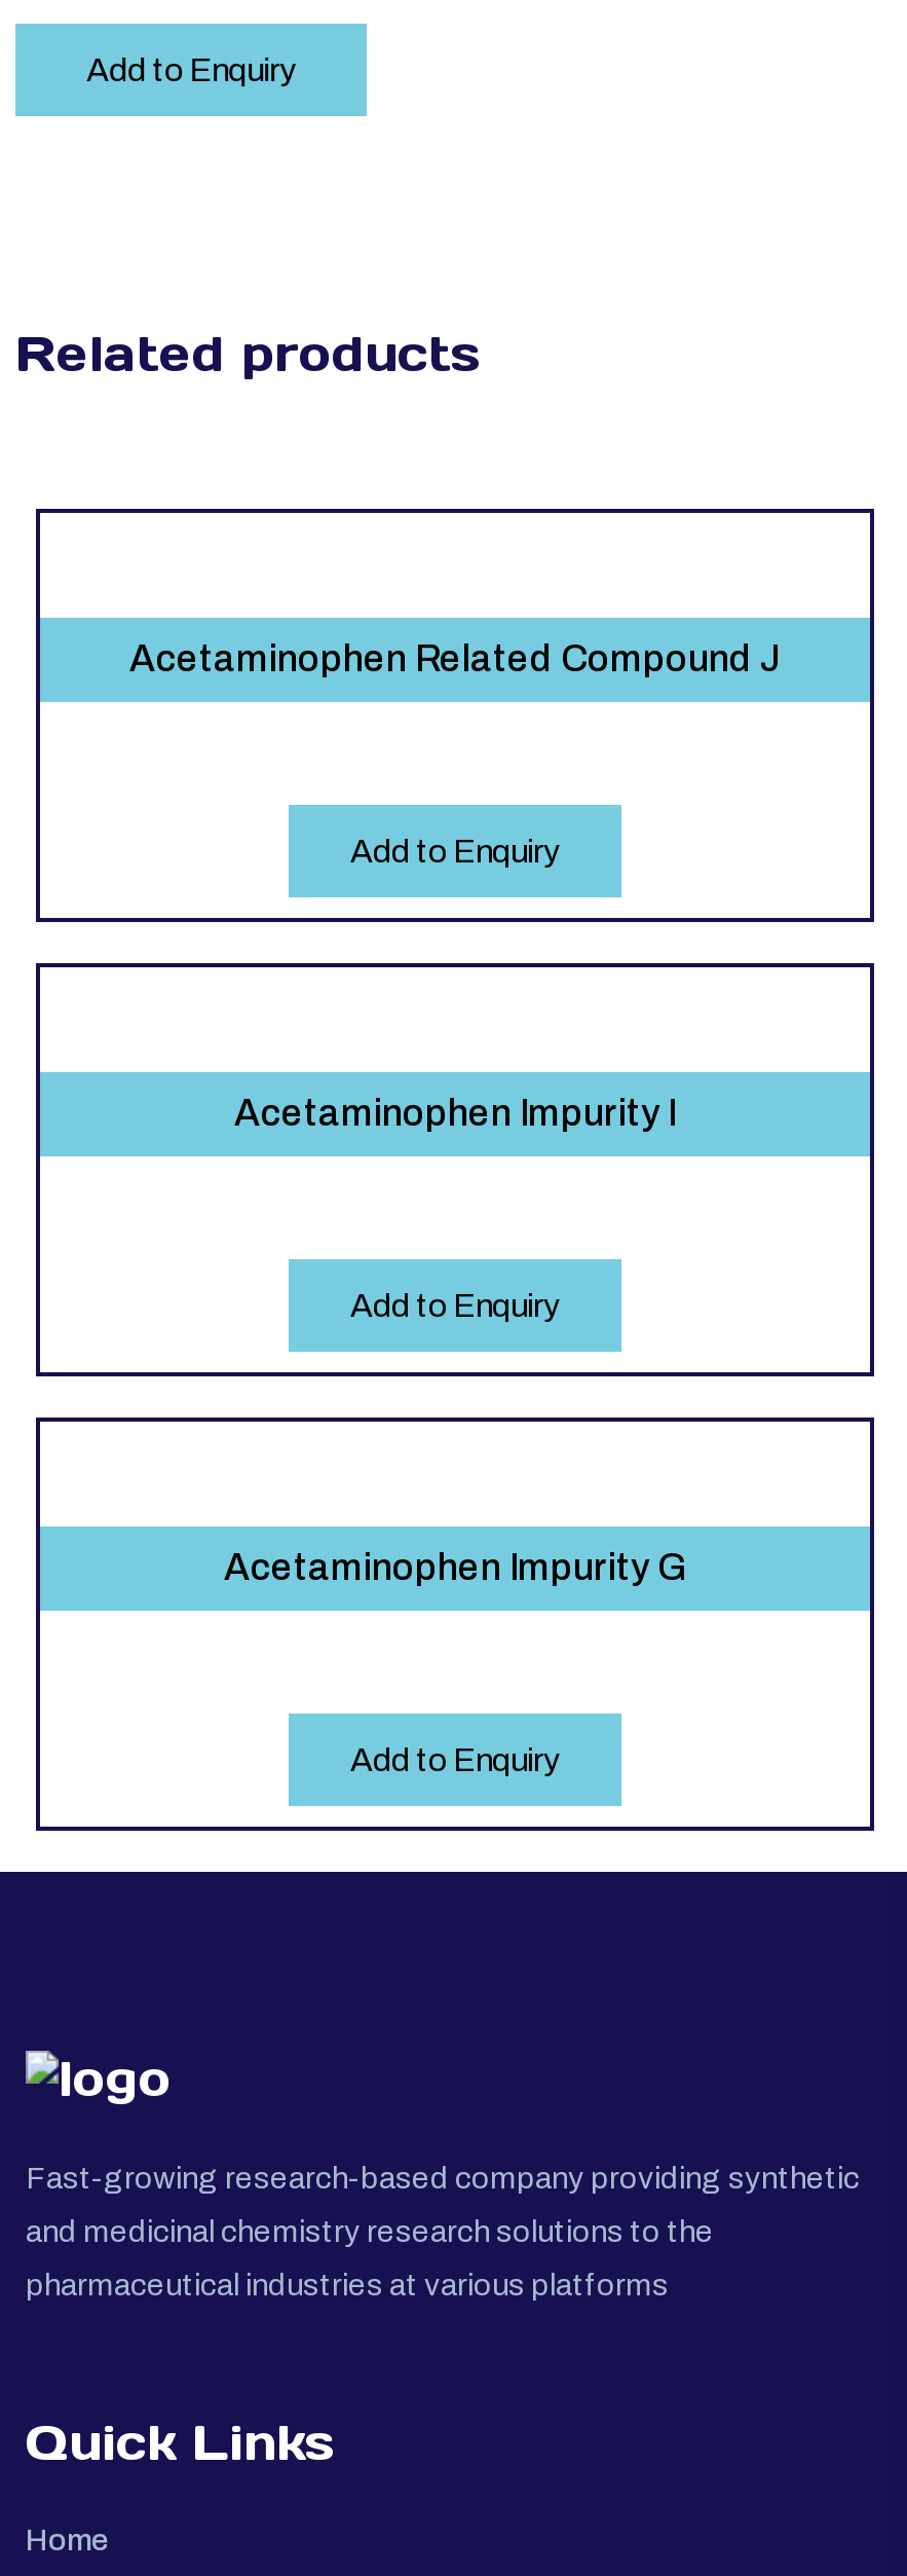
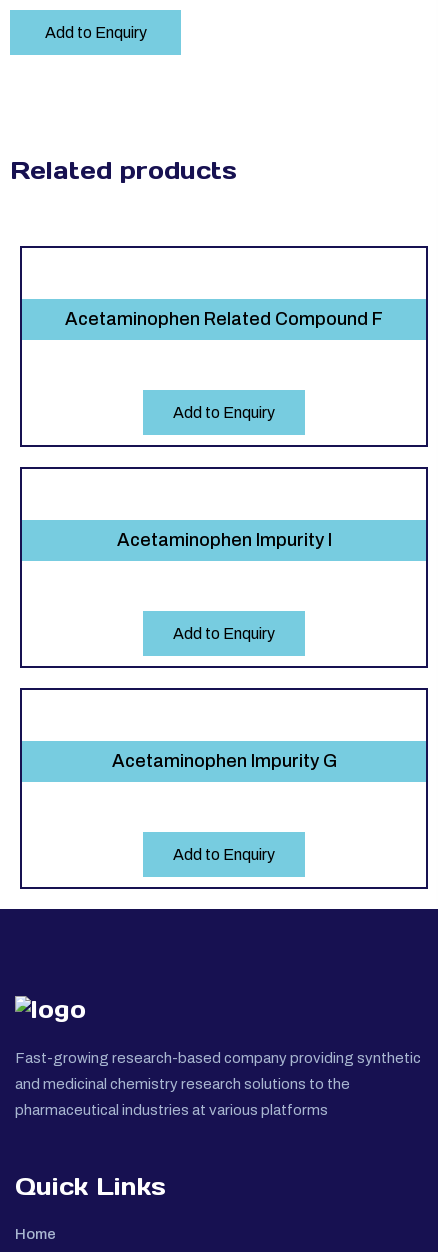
[129,639,781,680] Acetaminophen Related Compound J -> [65,309,383,329] Acetaminophen Related Compound F

